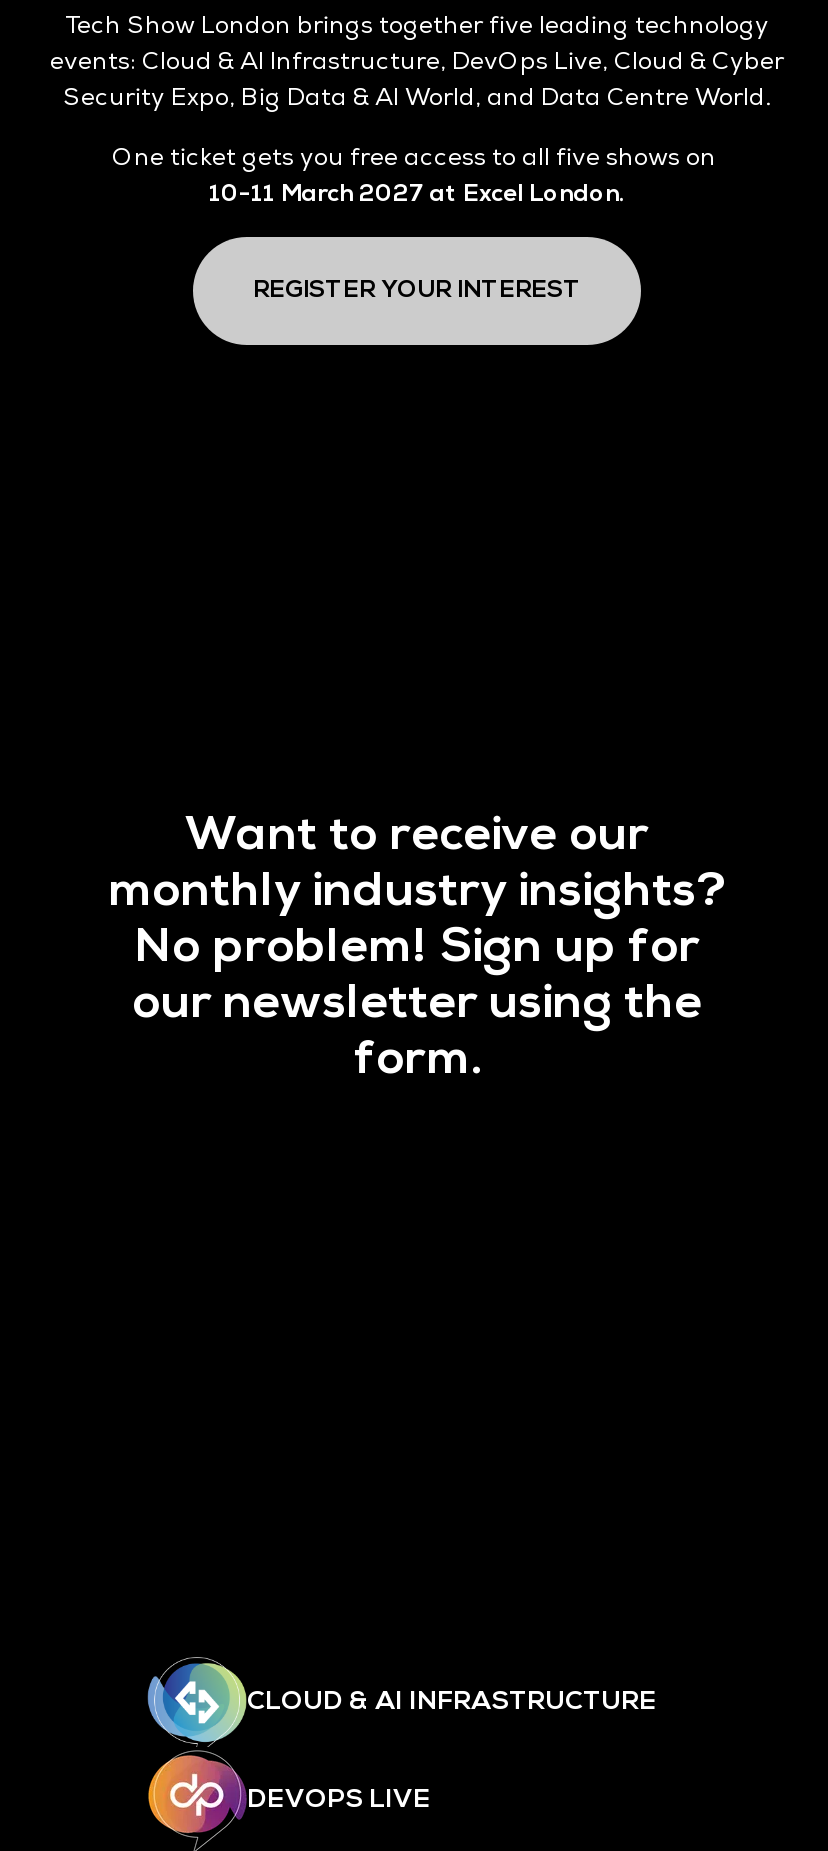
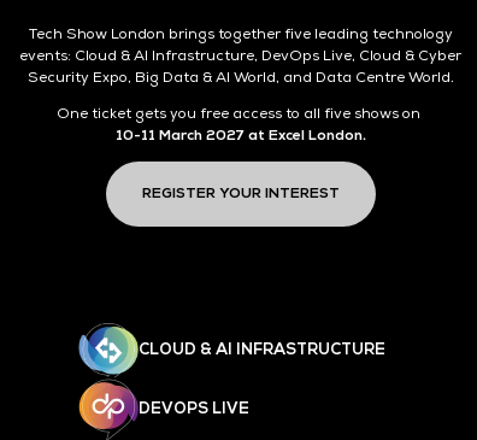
[108,804,726,1088] Want to receive our | monthly industry insights? | No problem! Sign up for | our newsletter using the | form. -> none

